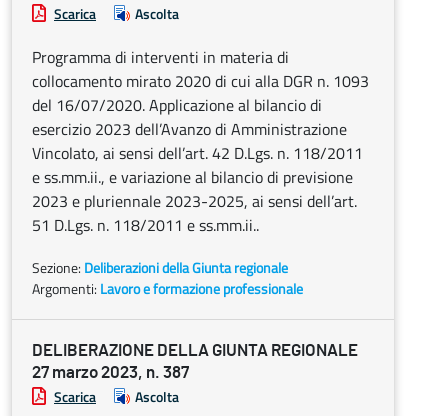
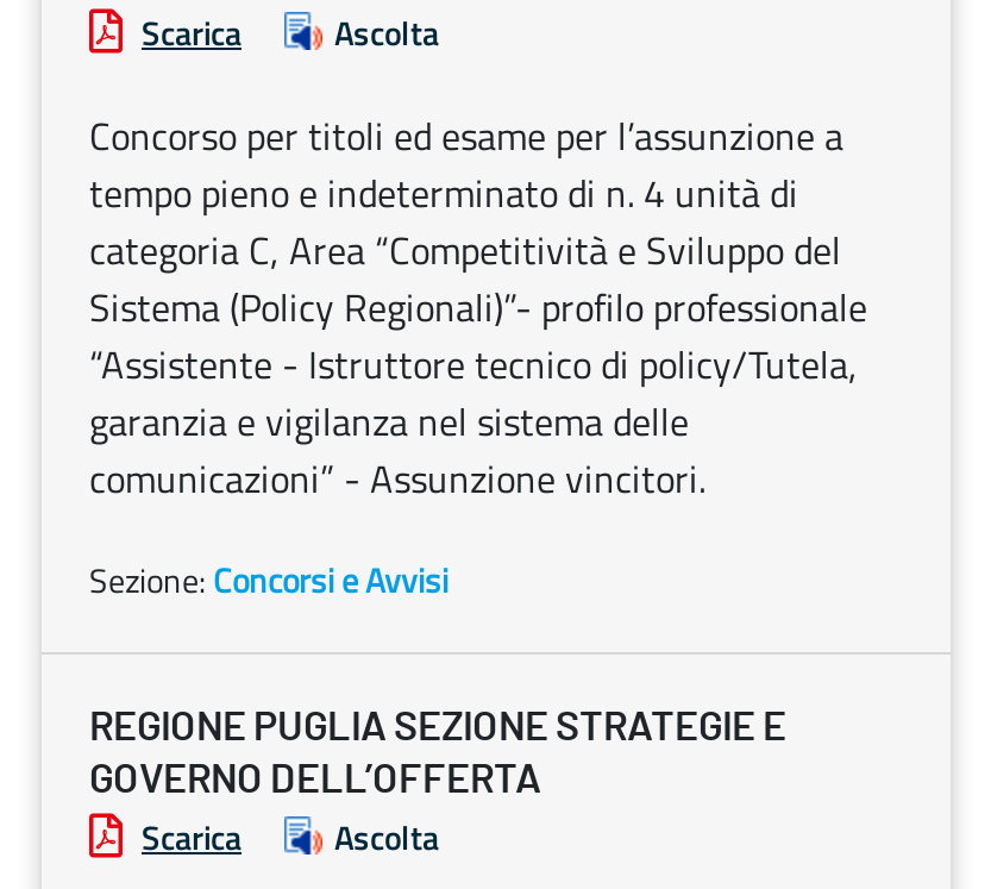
[32,45,369,237] Programma di interventi in materia di | collocamento mirato 2020 di cui alla DGR n. 1093 | del 16/07/2020. Applicazione al bilancio di | esercizio 2023 dell’Avanzo di Amministrazione | Vincolato, ai sensi dell’art. 42 D.Lgs. n. 118/2011 | e ss.mm.ii., e variazione al bilancio di previsione | 2023 e pluriennale 2023-2025, ai sensi dell’art. | 51 D.Lgs. n. 118/2011 e ss.mm.ii.. -> [89,107,867,507] Concorso per titoli ed esame per l’assunzione a | tempo pieno e indeterminato di n. 4 unità di | categoria C, Area “Competitività e Sviluppo del | Sistema (Policy Regionali)”- profilo professionale | “Assistente - Istruttore tecnico di policy/Tutela, | garanzia e vigilanza nel sistema delle | comunicazioni” - Assunzione vincitori.
[32,257,303,299] Sezione: Deliberazioni della Giunta regionale | Argomenti: Lavoro e formazione professionale -> [89,555,449,605] Sezione: Concorsi e Avvisi
[32,342,358,381] DELIBERAZIONE DELLA GIUNTA REGIONALE | 27 marzo 2023, n. 387 -> [89,707,786,800] REGIONE PUGLIA SEZIONE STRATEGIE E | GOVERNO DELL’OFFERTA

